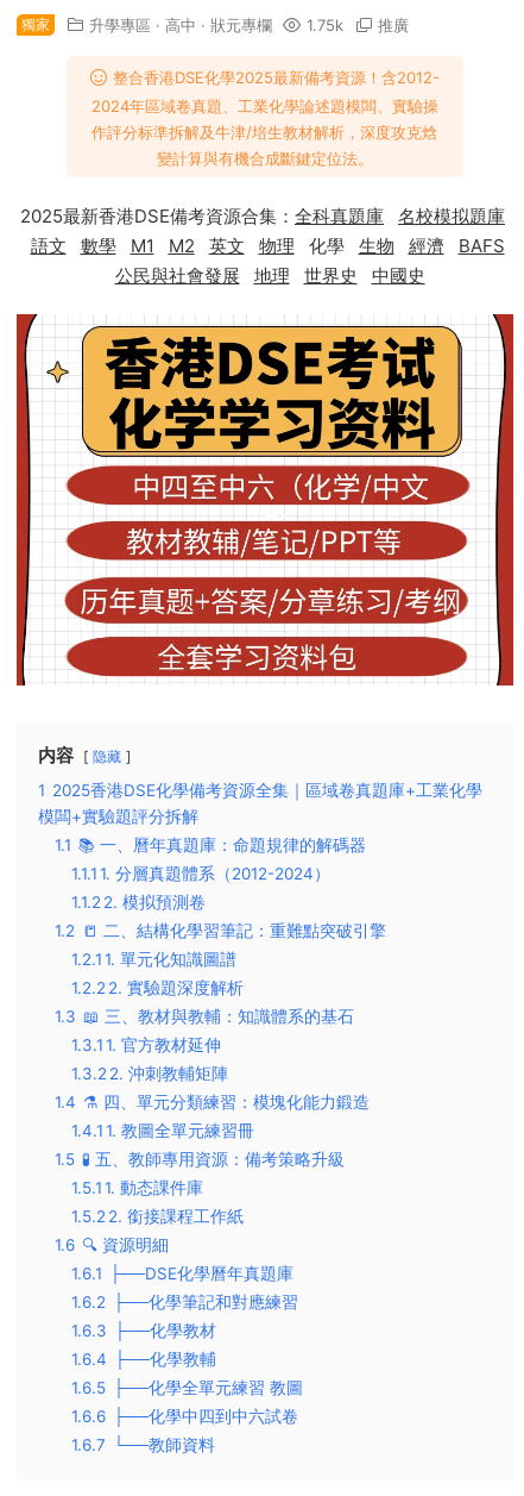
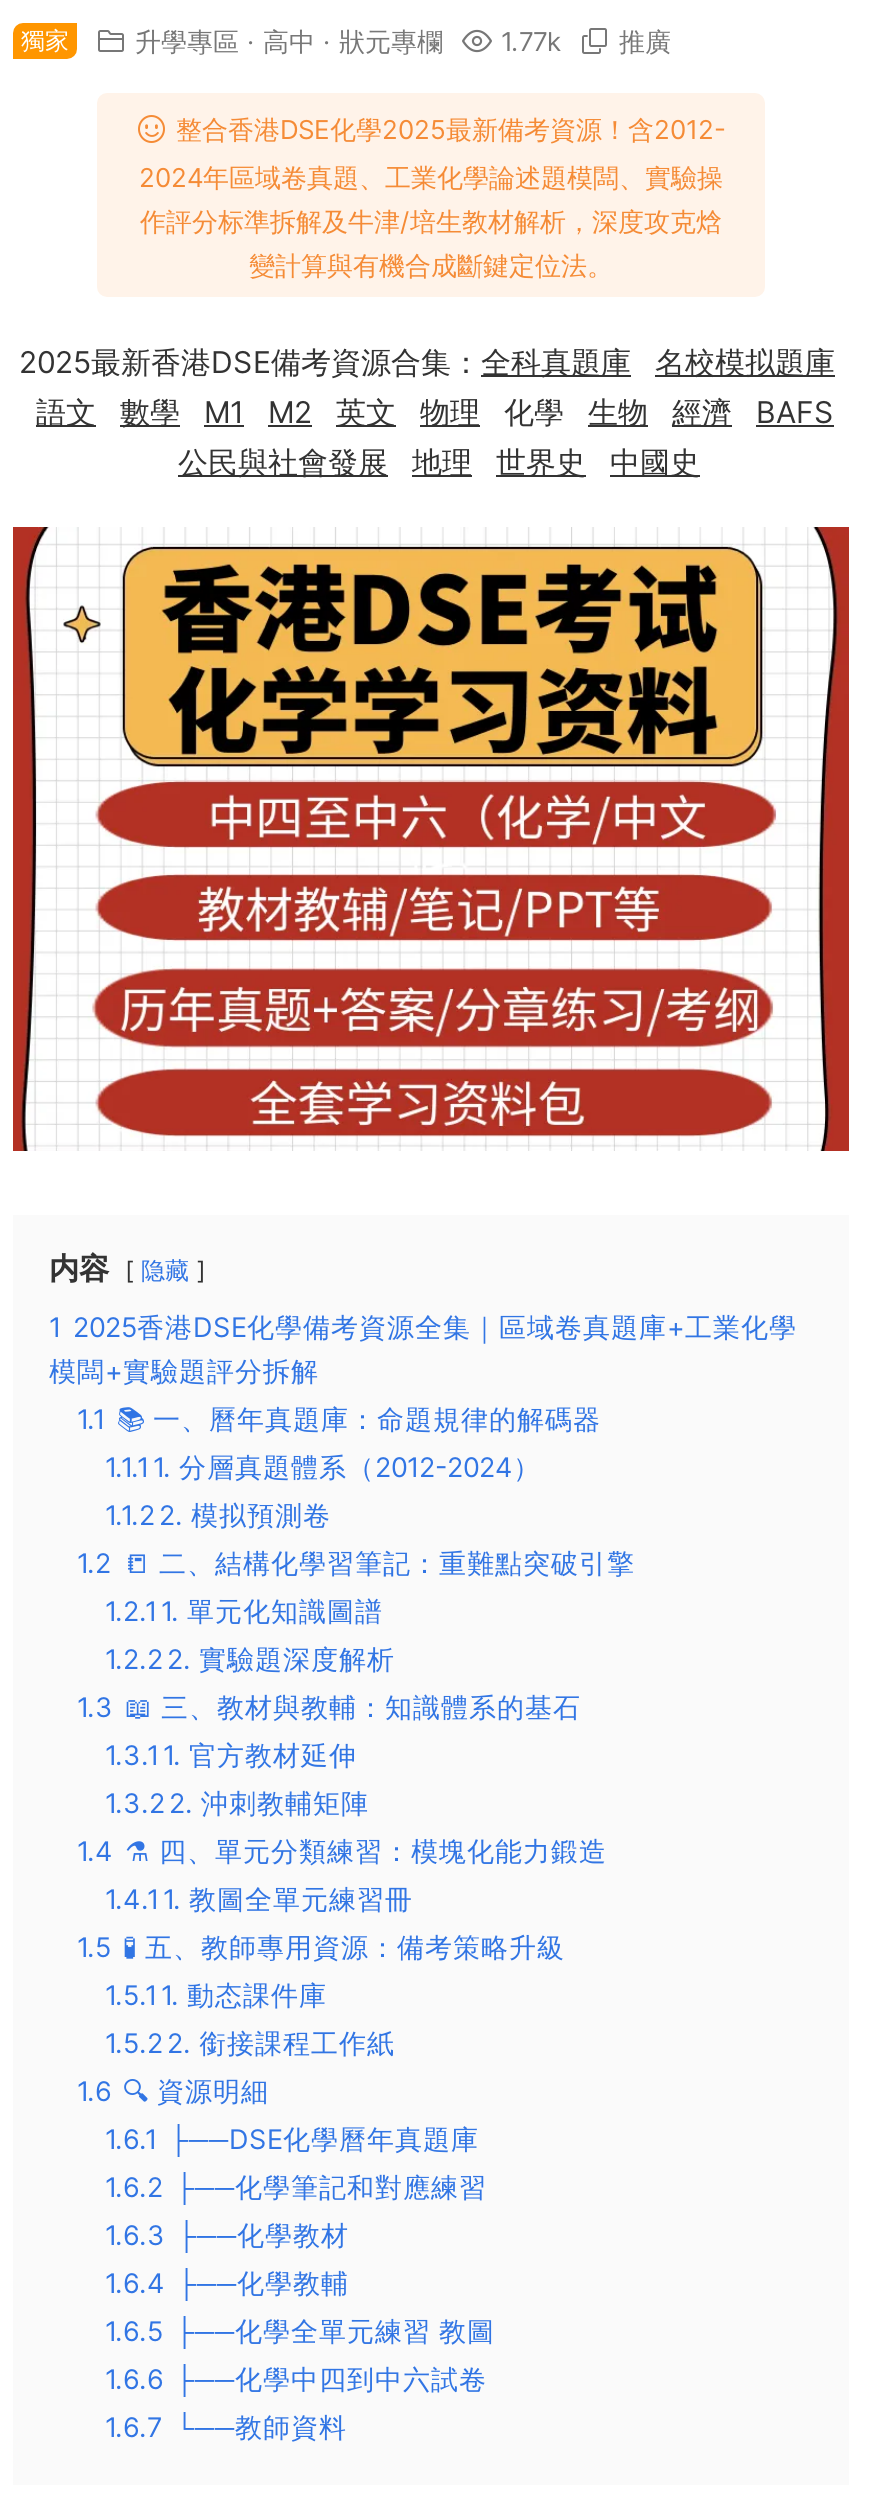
[89,15,409,35] 升學專區·高中·狀元專欄 1.75k 推廣 -> [135,25,671,57] 升學專區·高中·狀元專欄 1.77k 推廣

